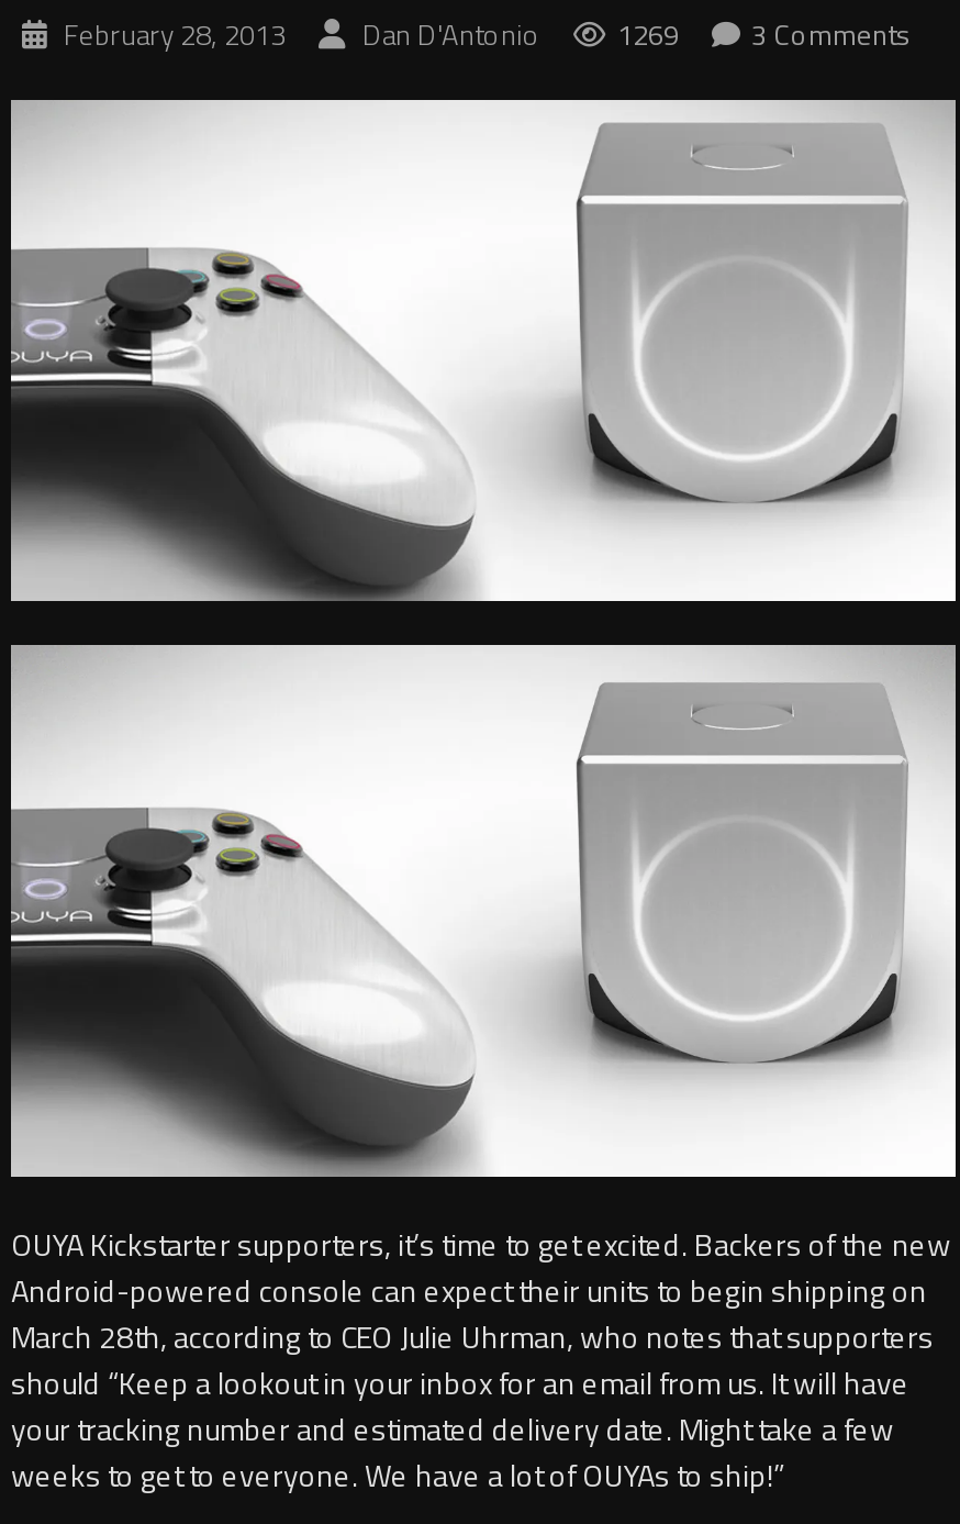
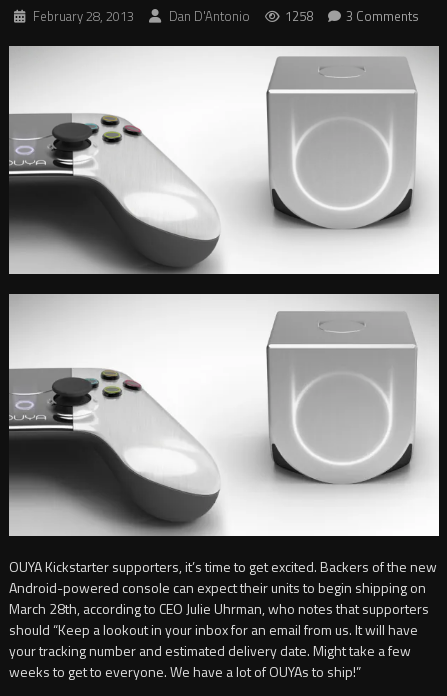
[64,12,912,56] February 28, 2013 Dan D'Antonio 1269 3 Comments -> [33,6,419,26] February 28, 2013 Dan D'Antonio 1258 3 Comments

